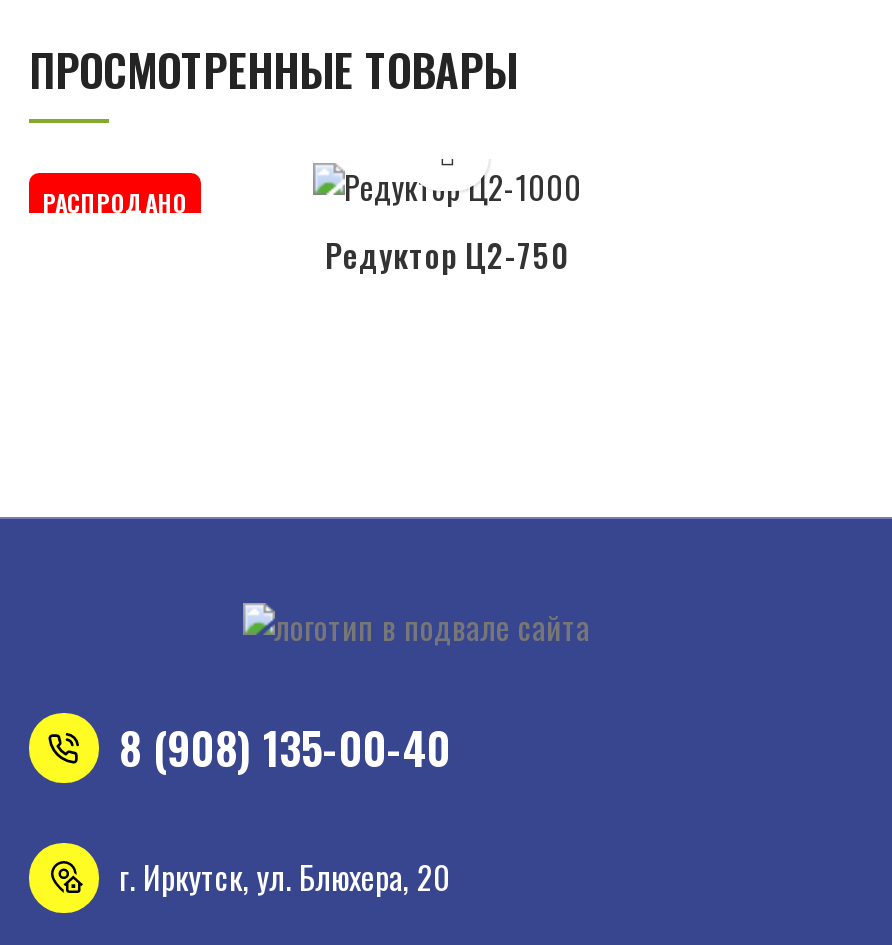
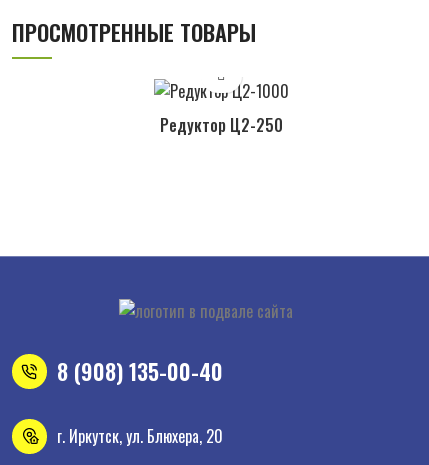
[43,185,569,279] РАСПРОДАНО | Редуктор Ц2-750 -> [159,113,282,137] Редуктор Ц2-250

